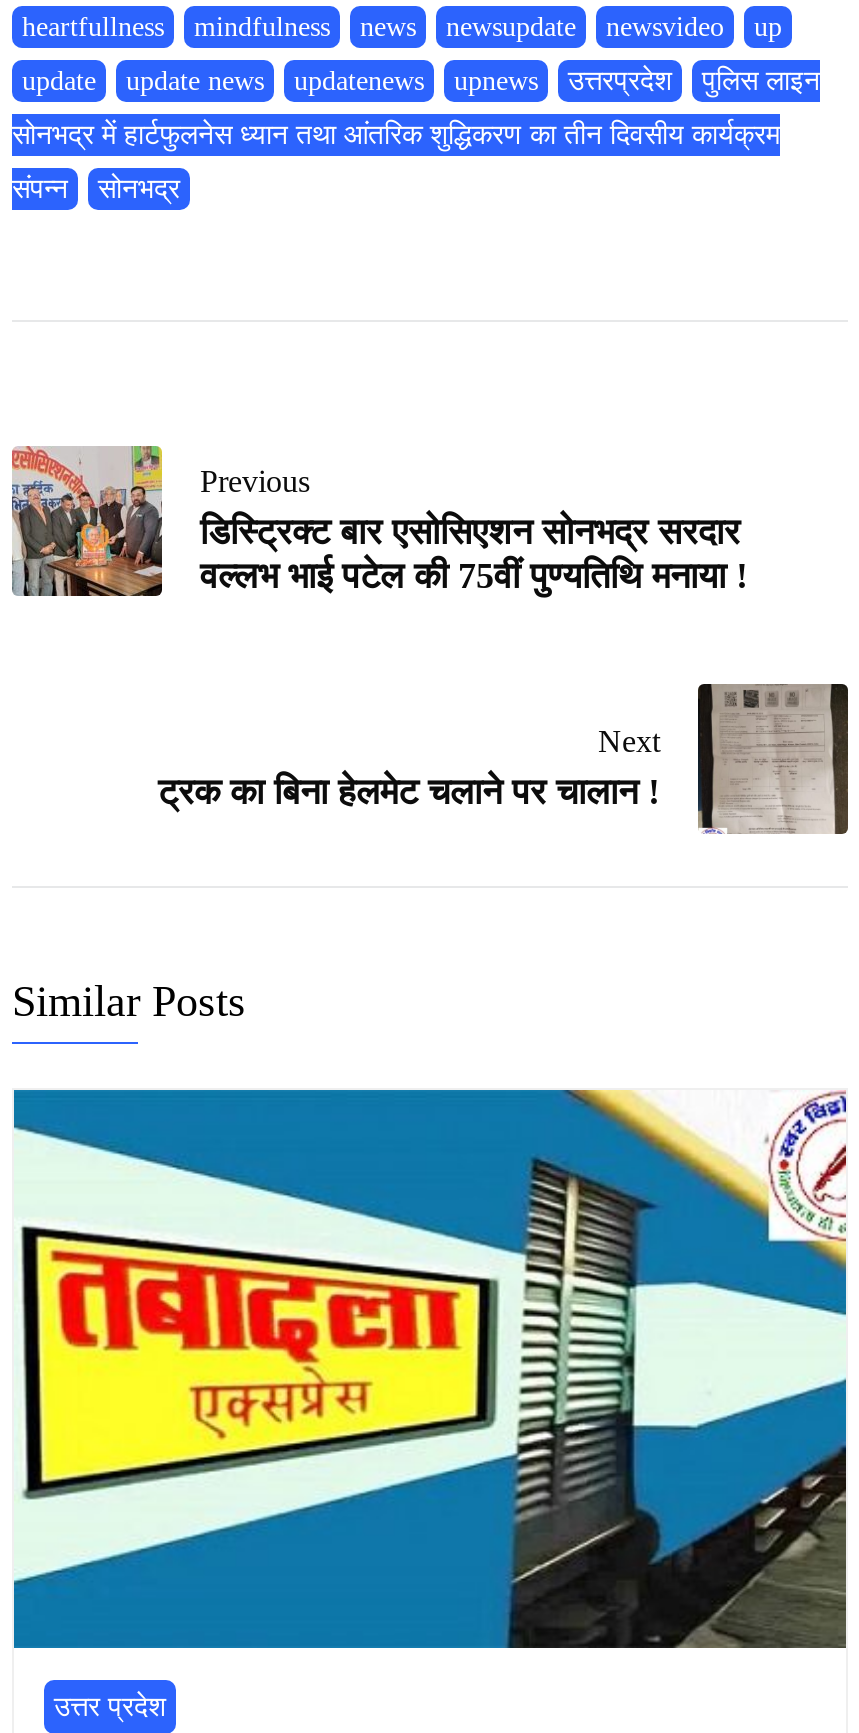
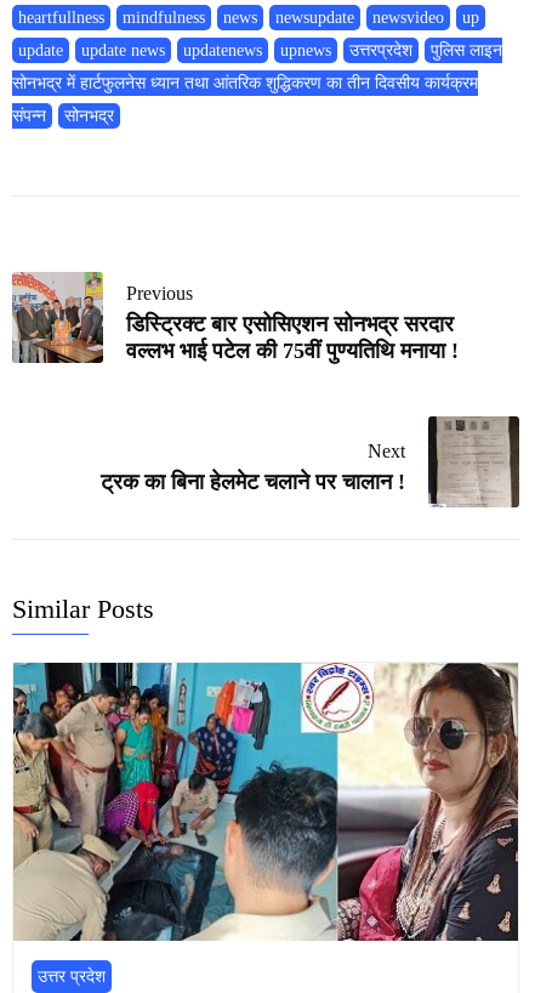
[12,1088,848,1652] [image] -> [12,662,519,942] [image]

